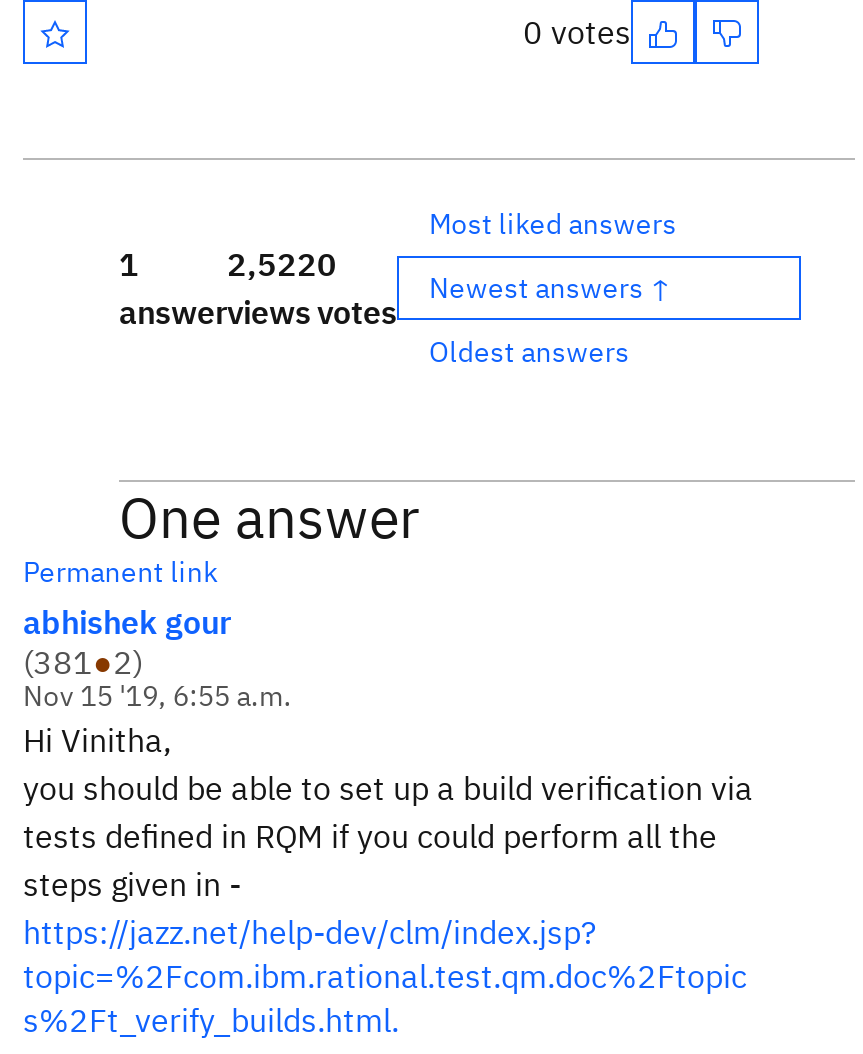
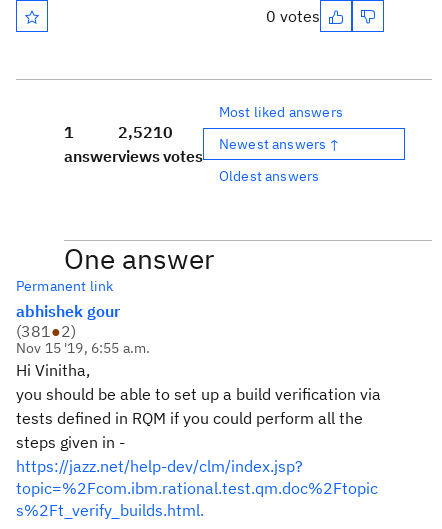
[227,244,337,284] 2,522 0 -> [118,122,173,142] 2,521 0

